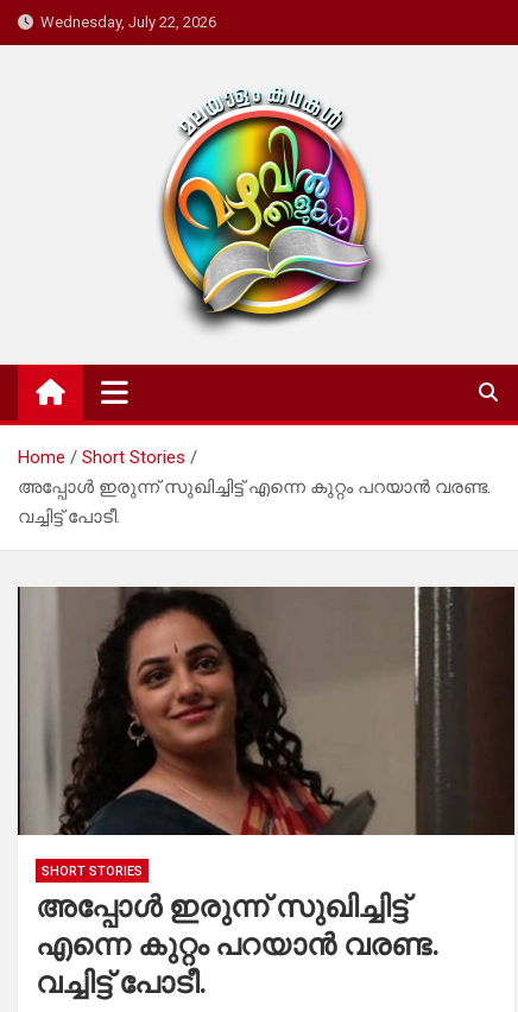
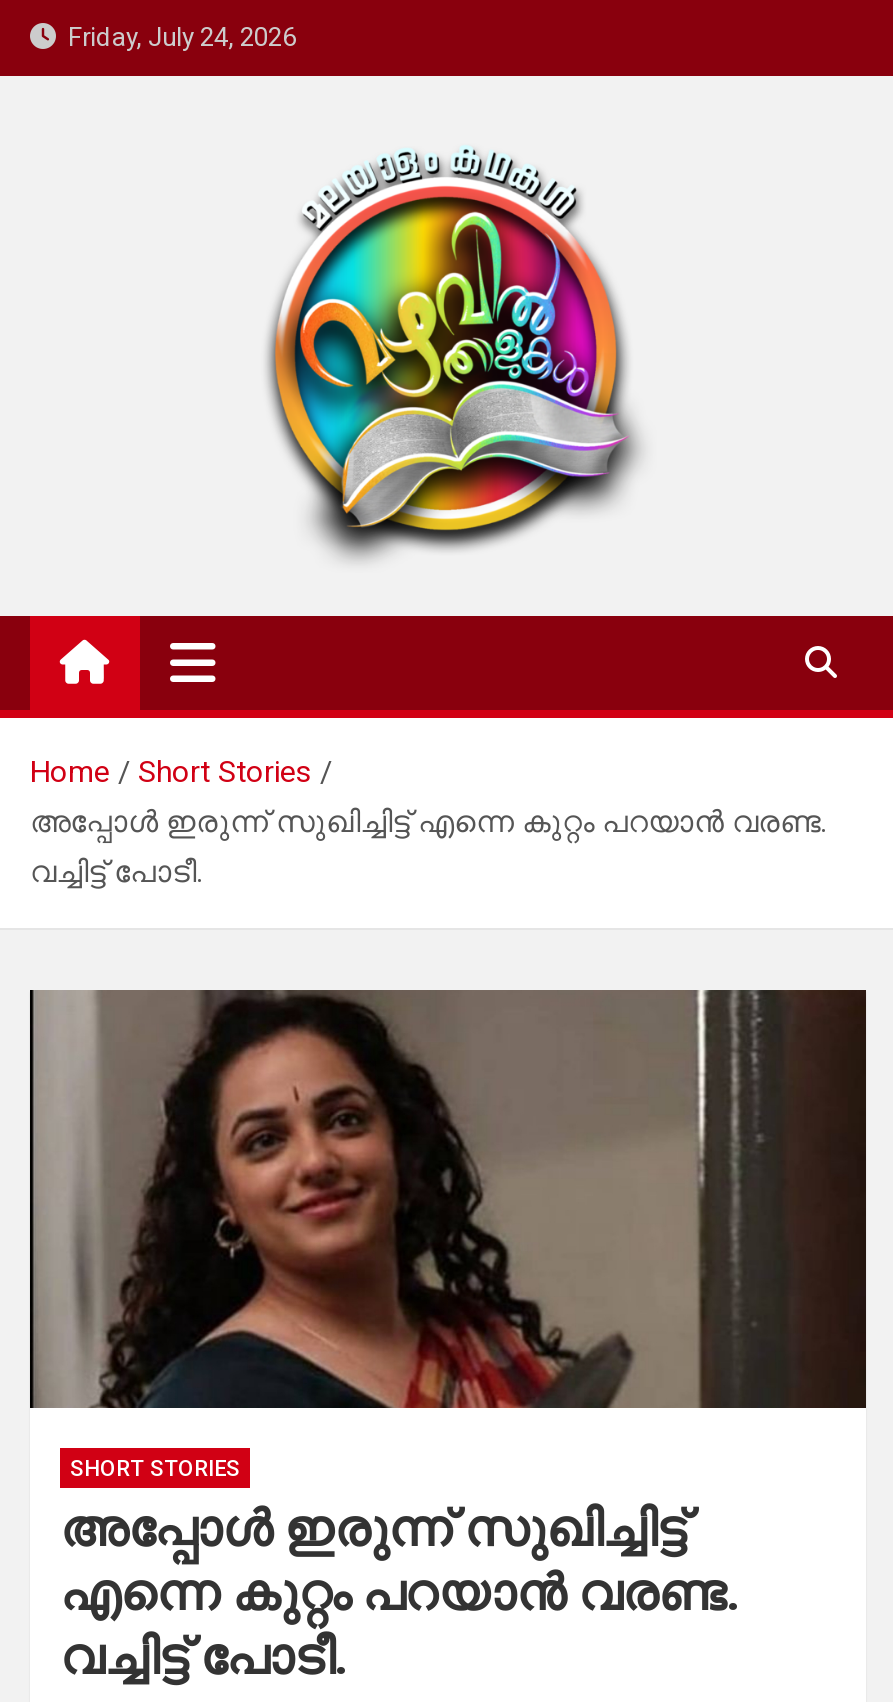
[33,13,216,31] Wednesday, July 22, 2026 -> [56,22,296,52] Friday, July 24, 2026

